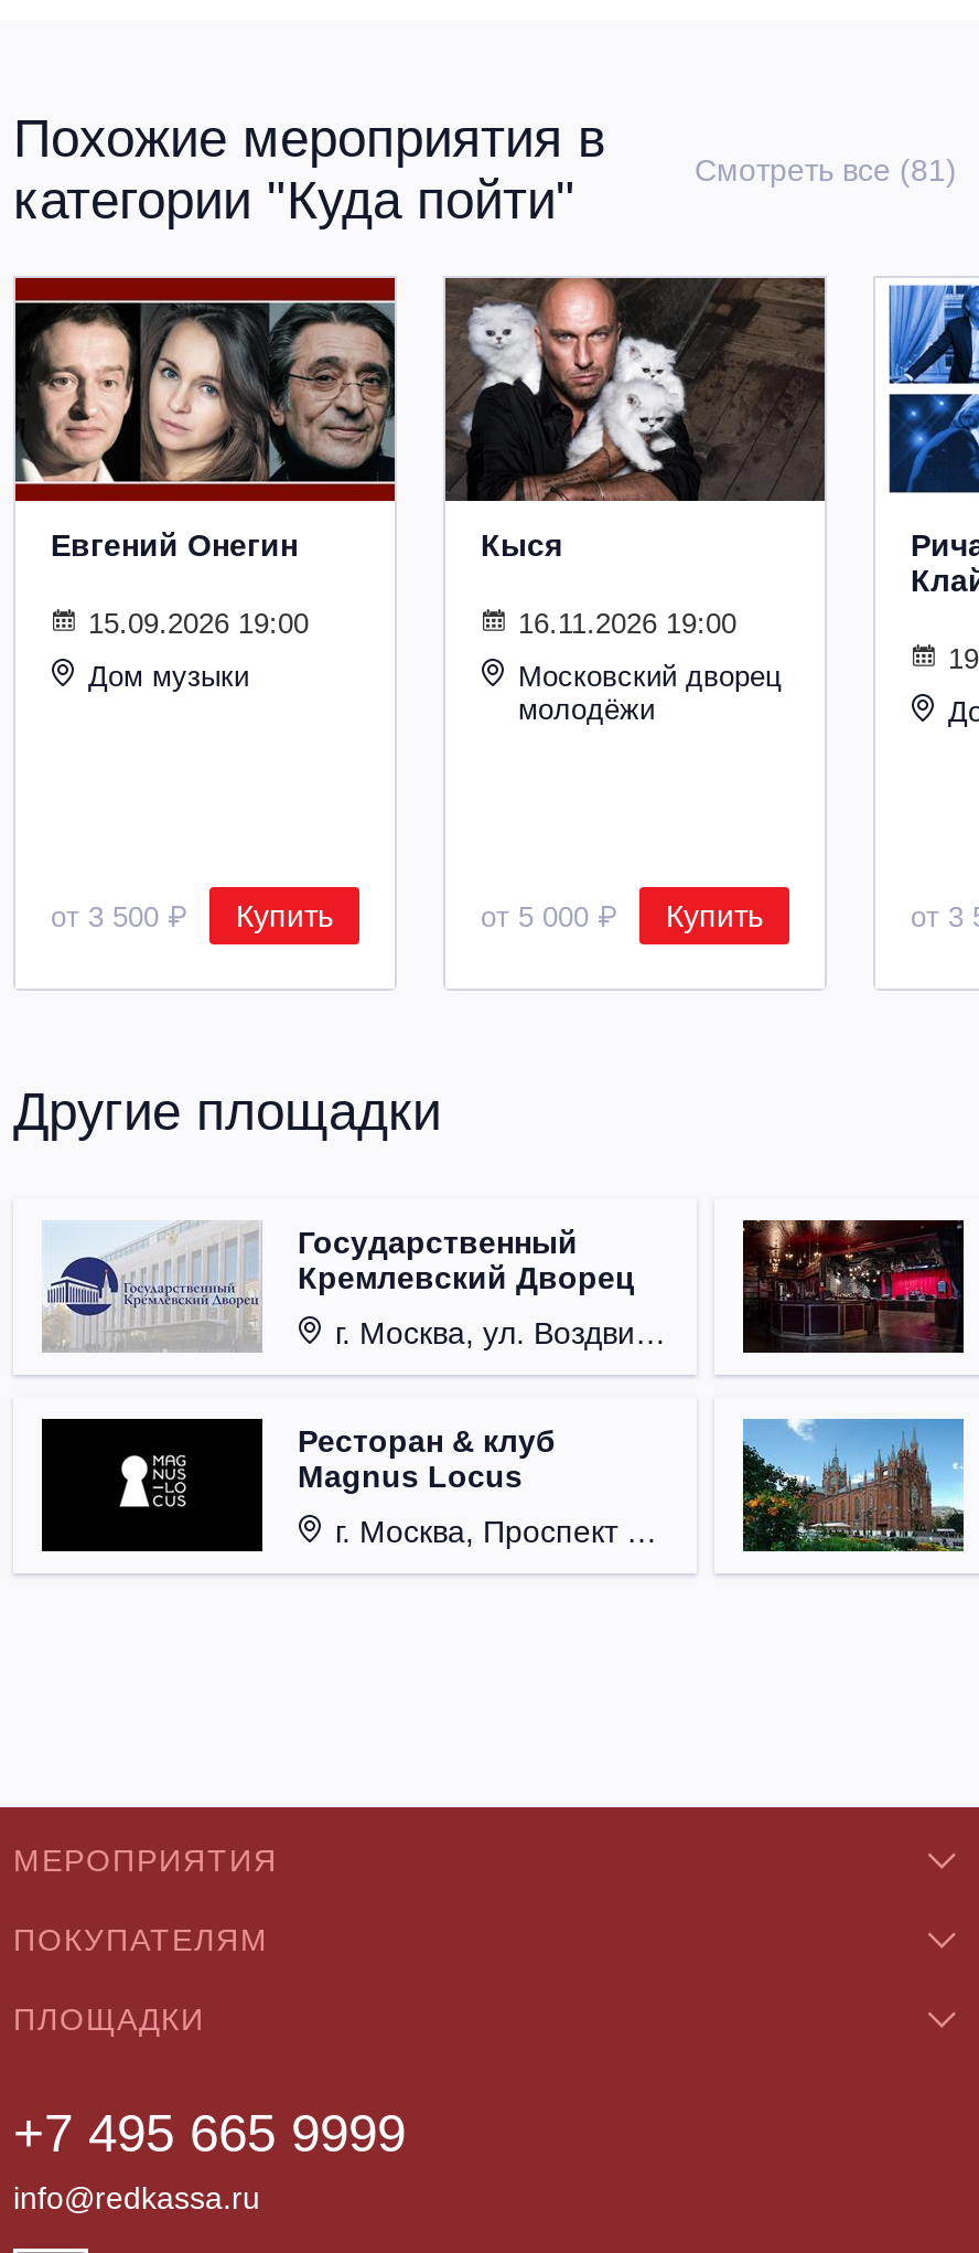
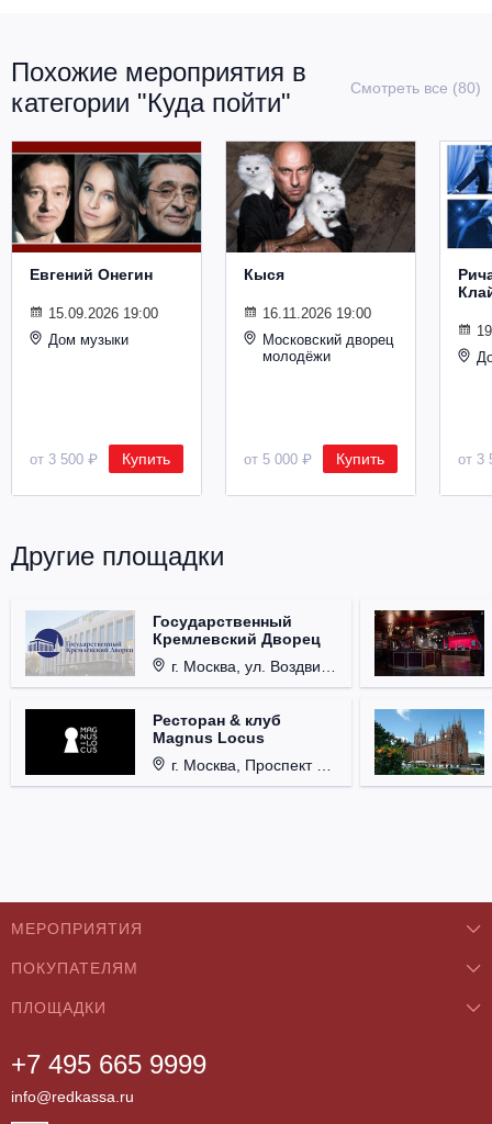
[695,152,957,188] Смотреть все (81) -> [350,79,481,97] Смотреть все (80)

